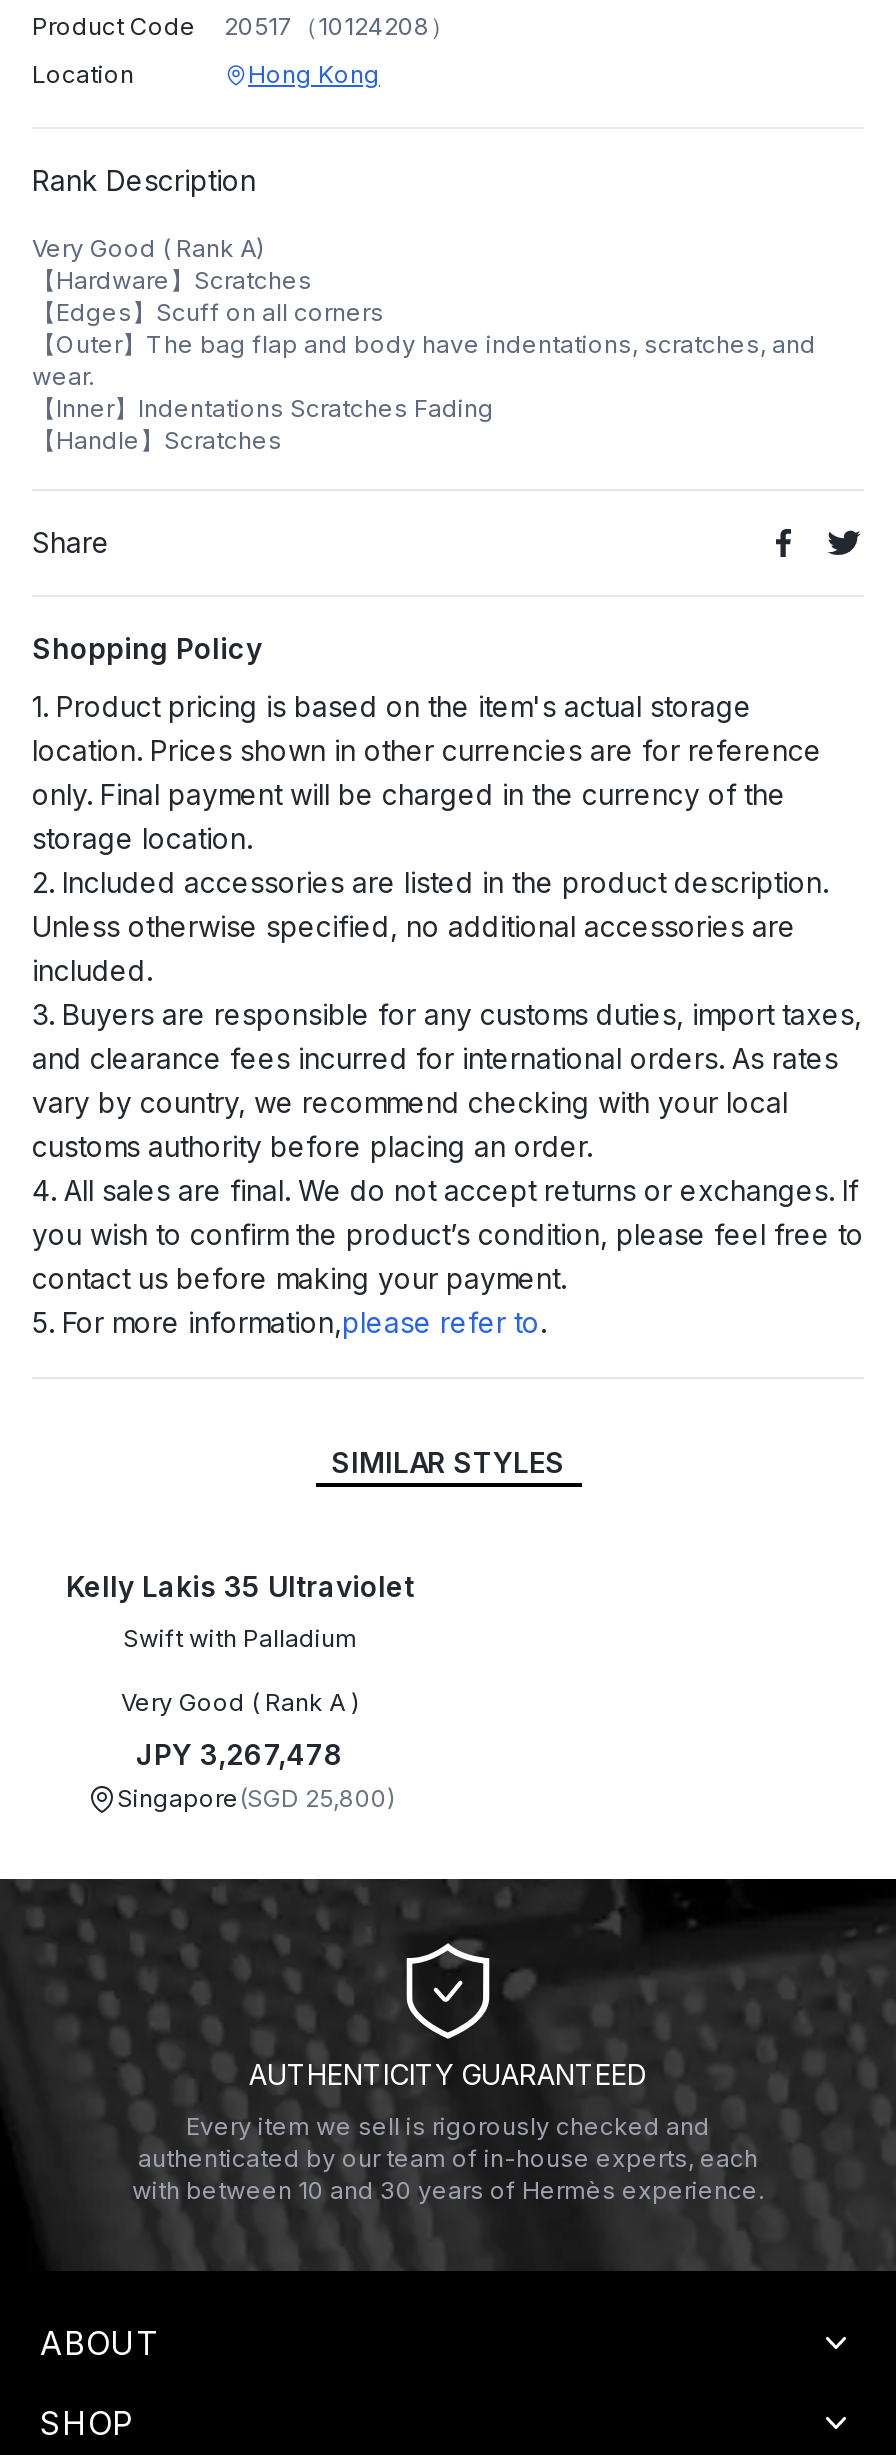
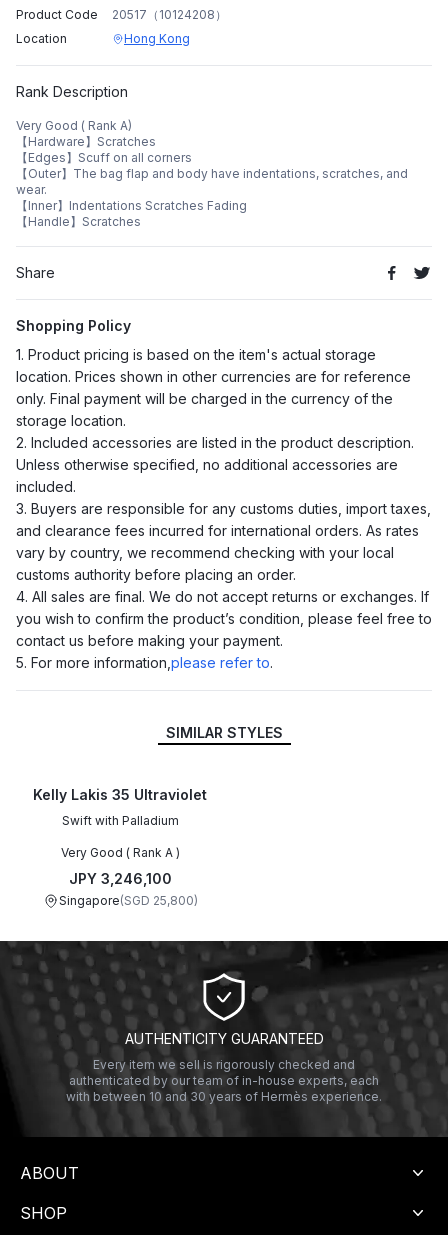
[136,1737,344,1771] JPY 3,267,478 -> [68,870,171,887] JPY 3,246,100

